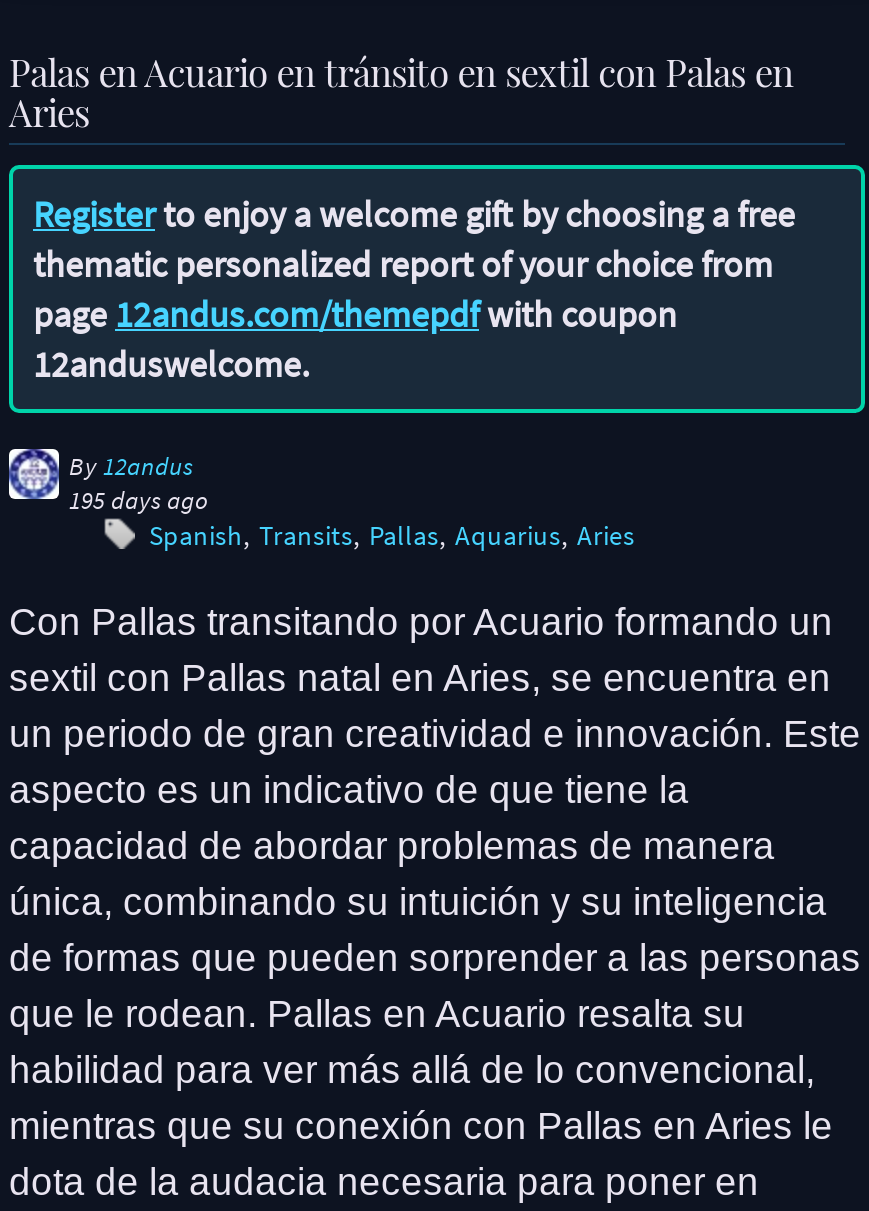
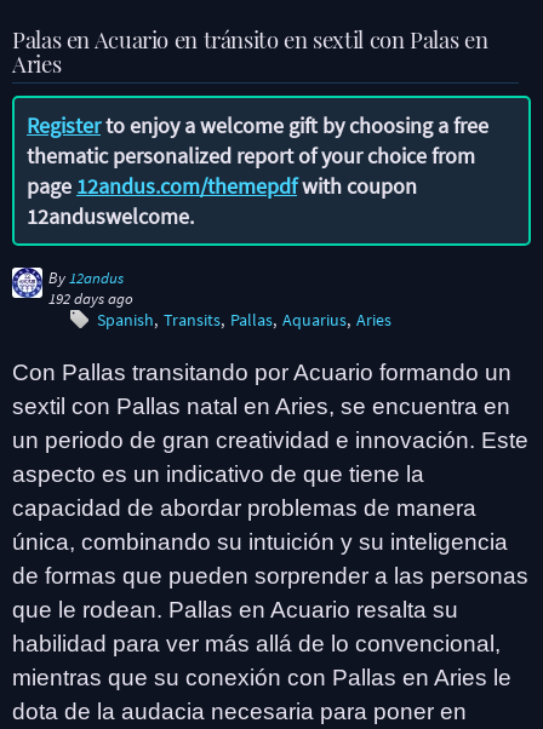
[69,485,209,515] 195 days ago -> [48,289,133,308] 192 days ago

